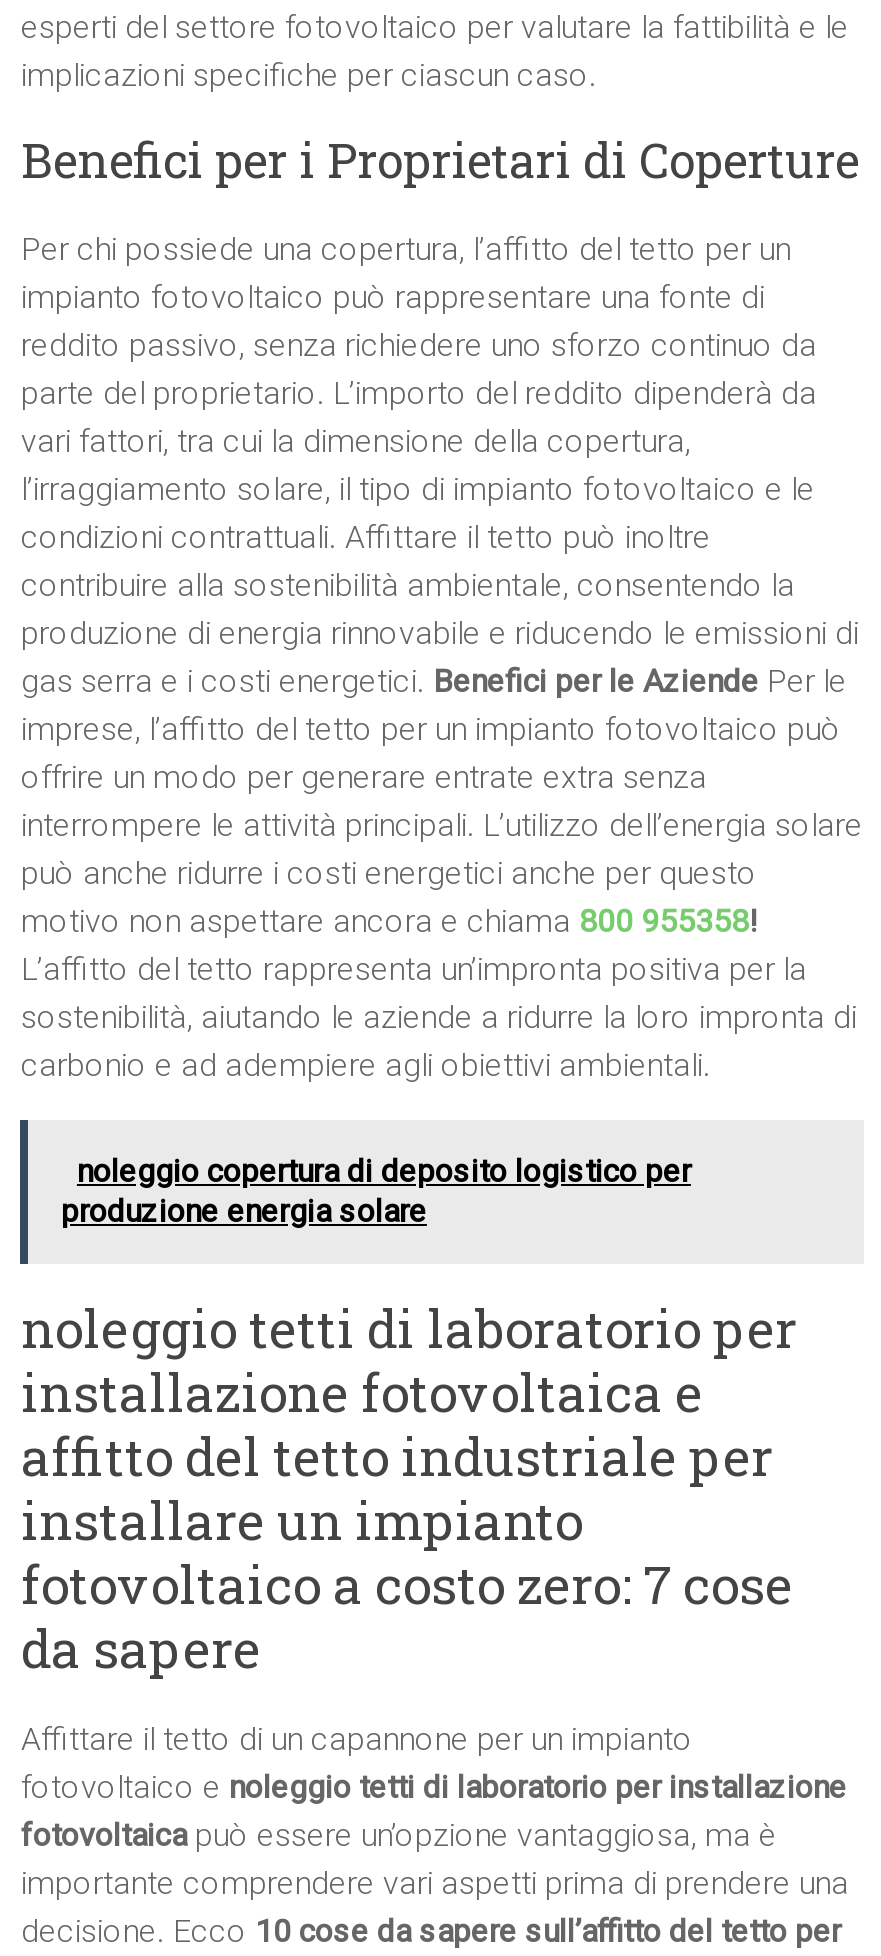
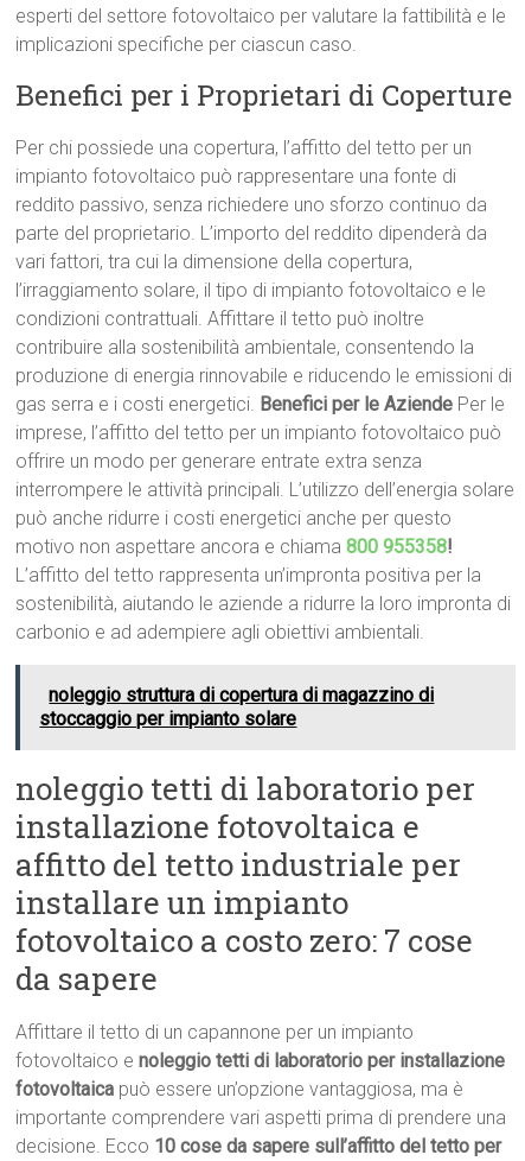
[61,1152,691,1230] noleggio copertura di deposito logistico per | produzione energia solare -> [40,684,434,730] noleggio struttura di copertura di magazzino di | stoccaggio per impianto solare

